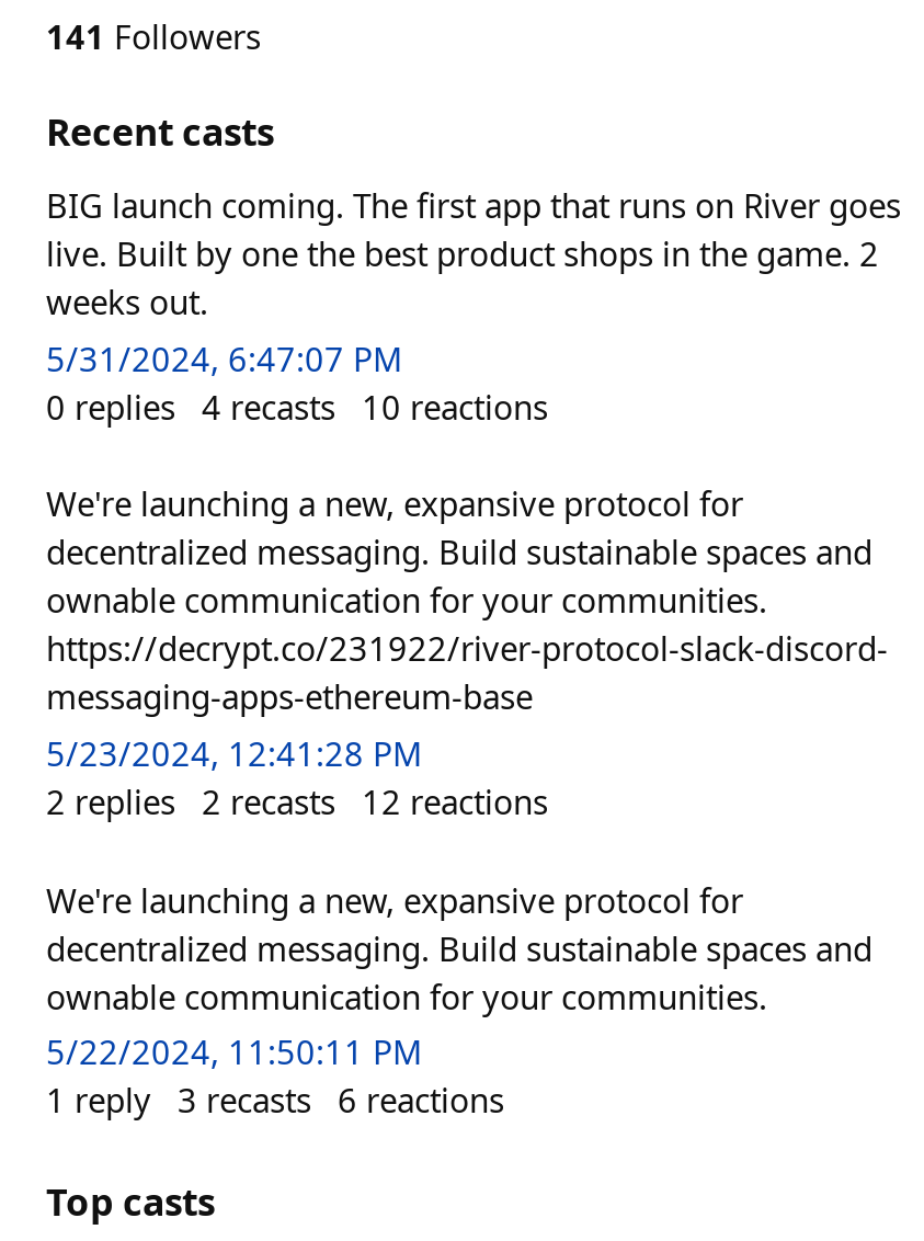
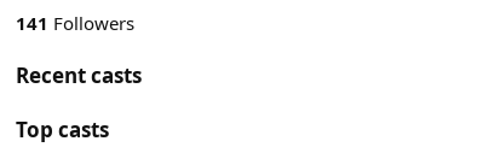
[46,183,901,1122] BIG launch coming. The first app that runs on River goes | live. Built by one the best product shops in the game. 2 | weeks out. | 5/31/2024, 6:47:07 PM | 0 replies 4 recasts 10 reactions | We're launching a new, expansive protocol for | decentralized messaging. Build sustainable spaces and | ownable communication for your communities. | https://decrypt.co/231922/river-protocol-slack-discord- | messaging-apps-ethereum-base | 5/23/2024, 12:41:28 PM | 2 replies 2 recasts 12 reactions | We're launching a new, expansive protocol for | decentralized messaging. Build sustainable spaces and | ownable communication for your communities. | 5/22/2024, 11:50:11 PM | 1 reply 3 recasts 6 reactions -> none

